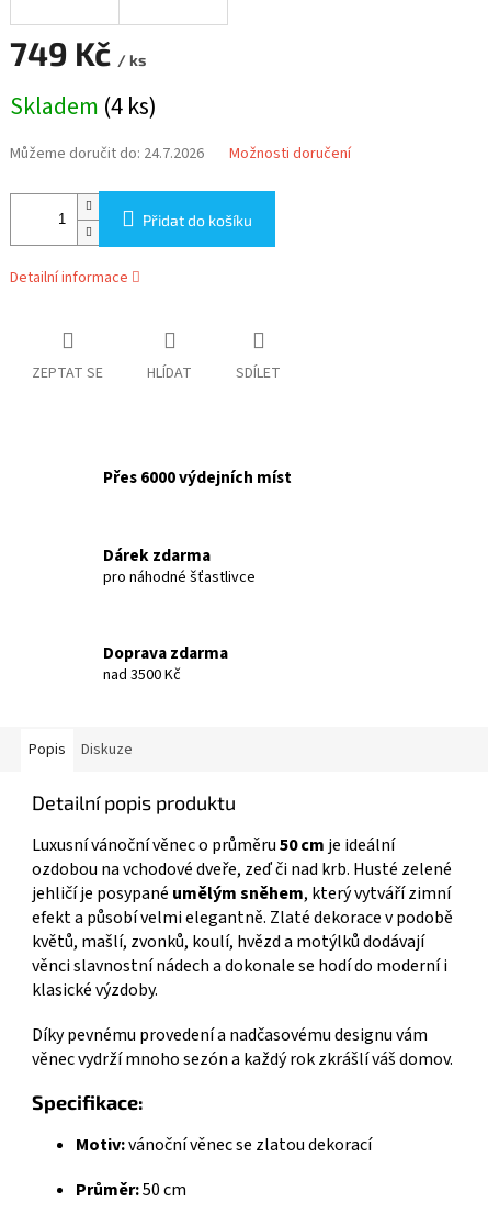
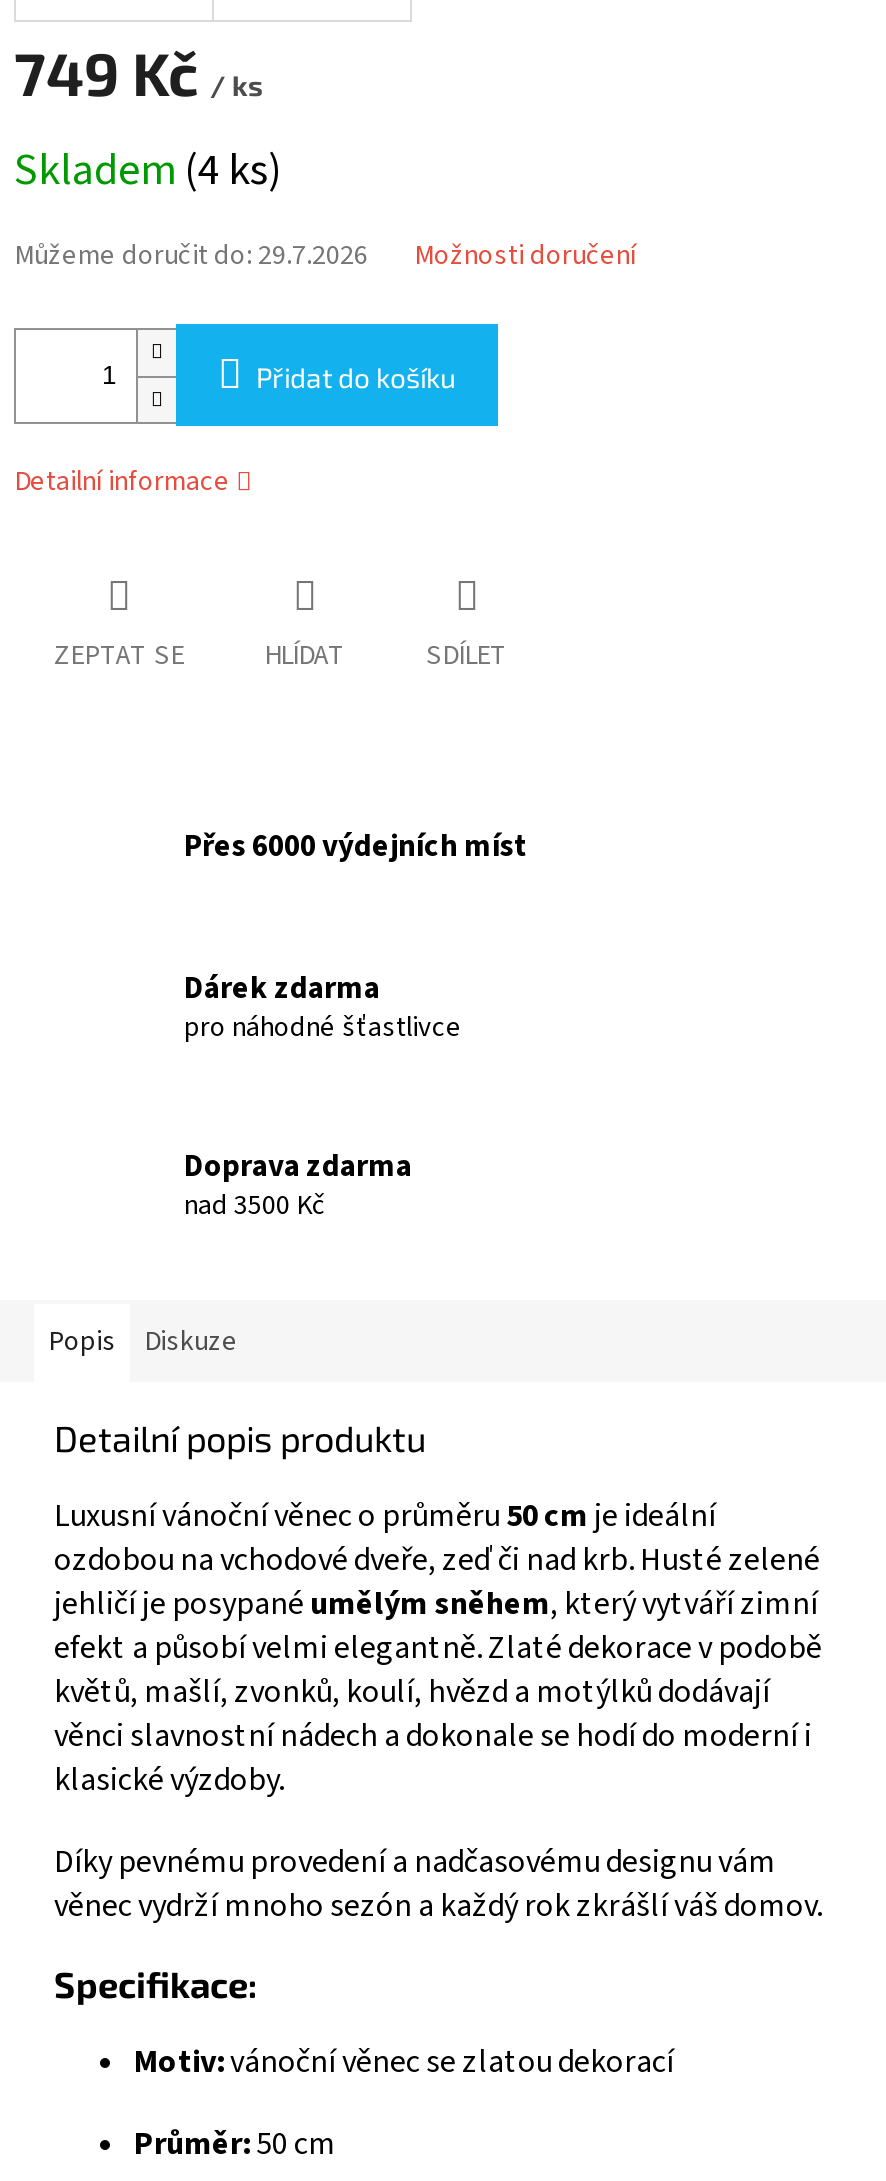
[10,143,204,165] Můžeme doručit do: 24.7.2026 -> [14,237,368,277] Můžeme doručit do: 29.7.2026

